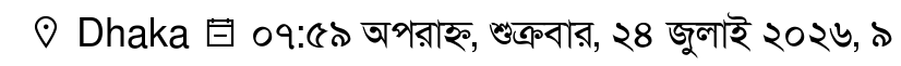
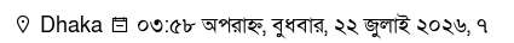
[240,10,892,60] ০৭:৫৯ অপরাহ্ন, শুক্রবার, ২৪ জুলাই ২০২৬, ৯ -> [130,12,487,39] ০৩:৫৮ অপরাহ্ন, বুধবার, ২২ জুলাই ২০২৬, ৭

